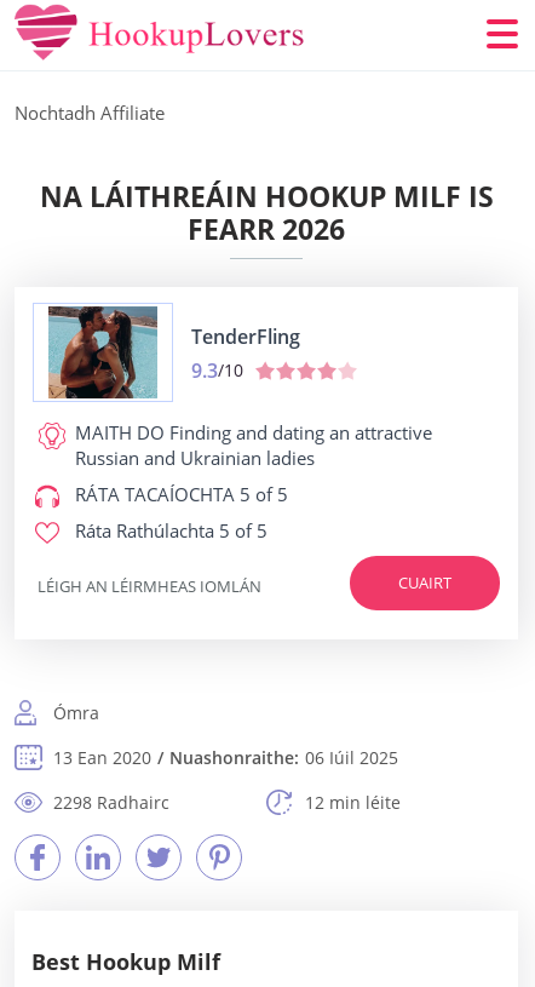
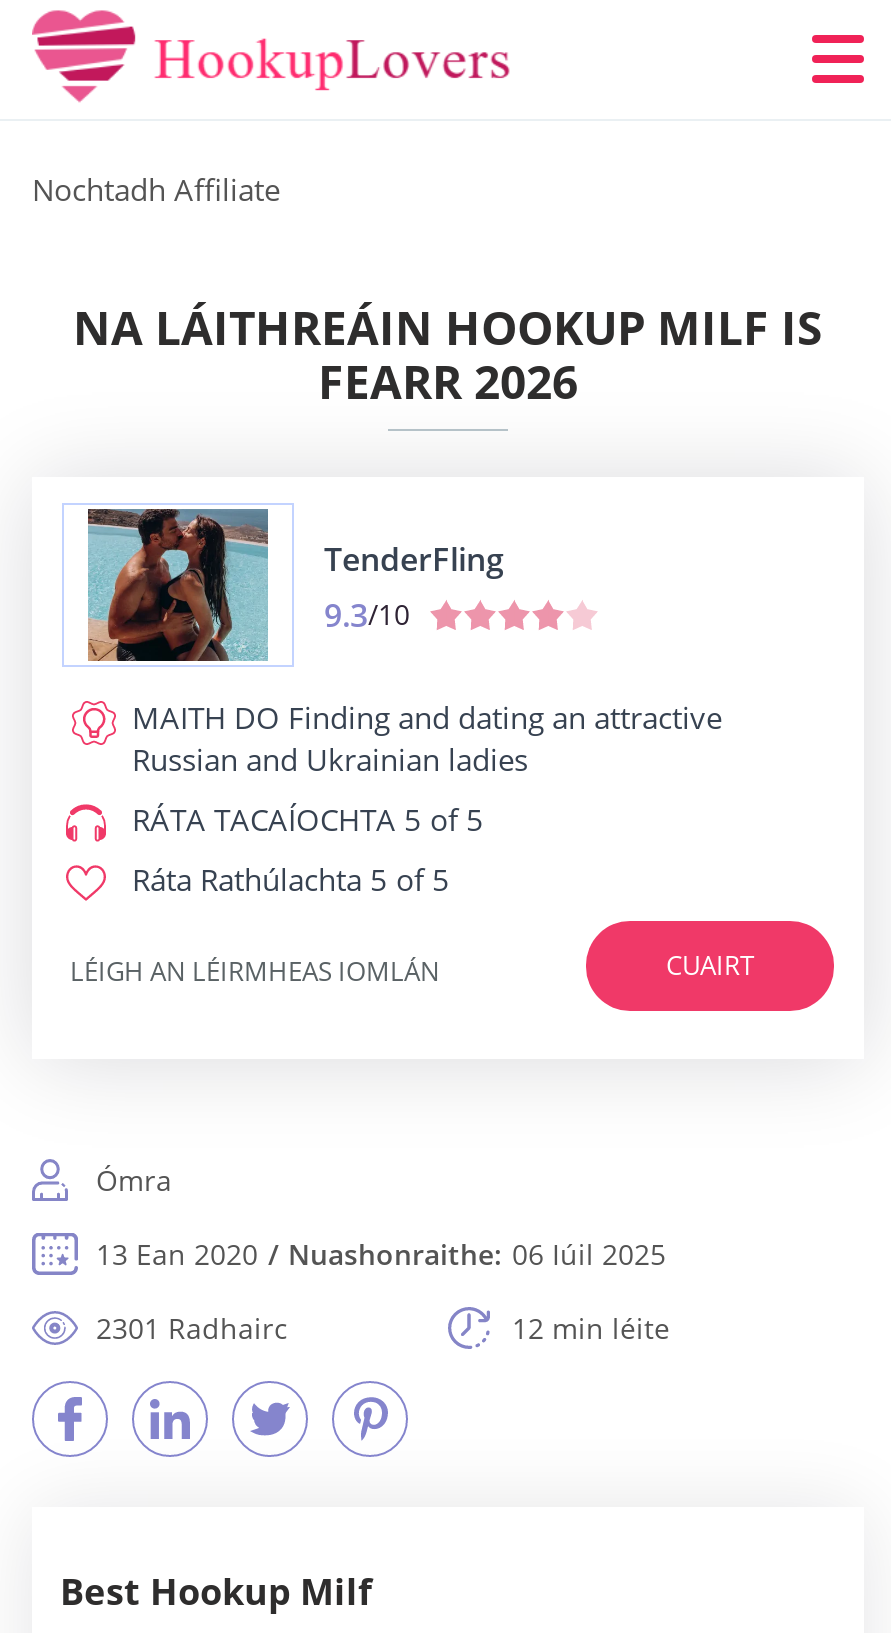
[53,791,169,814] 2298 Radhairc -> [96,1309,288,1347] 2301 Radhairc

